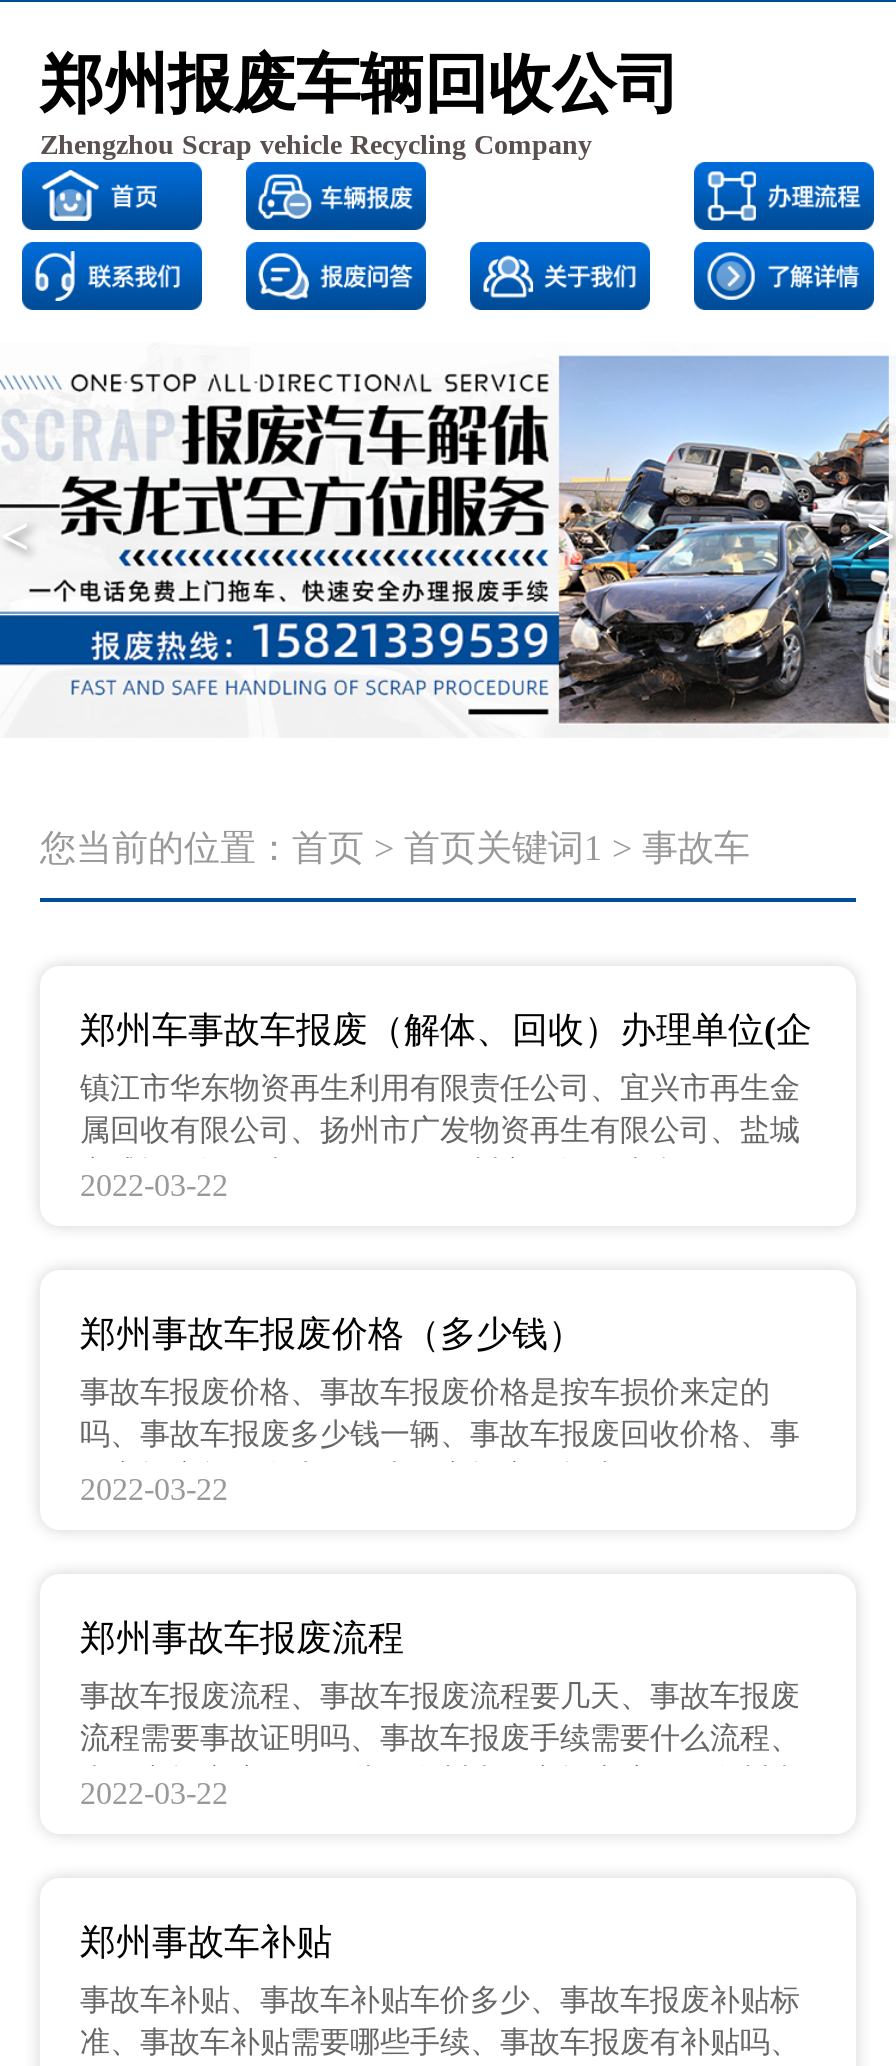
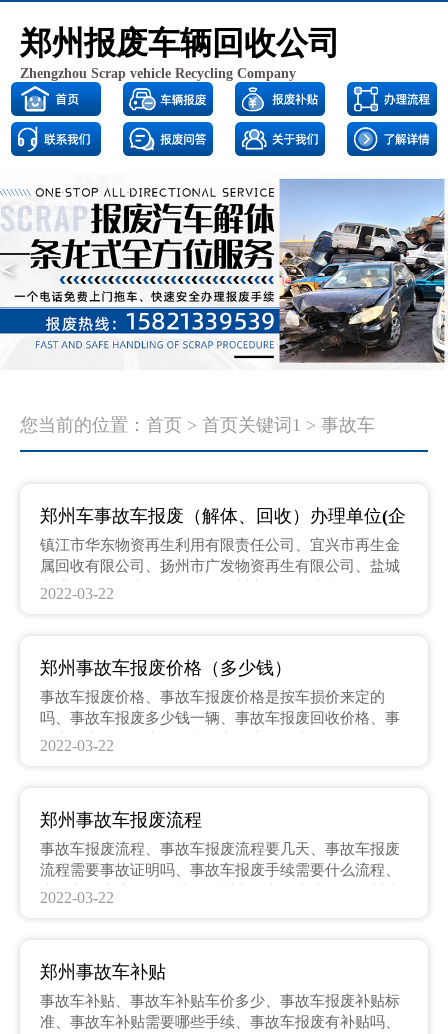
none -> [234,81,326,117] [image]

